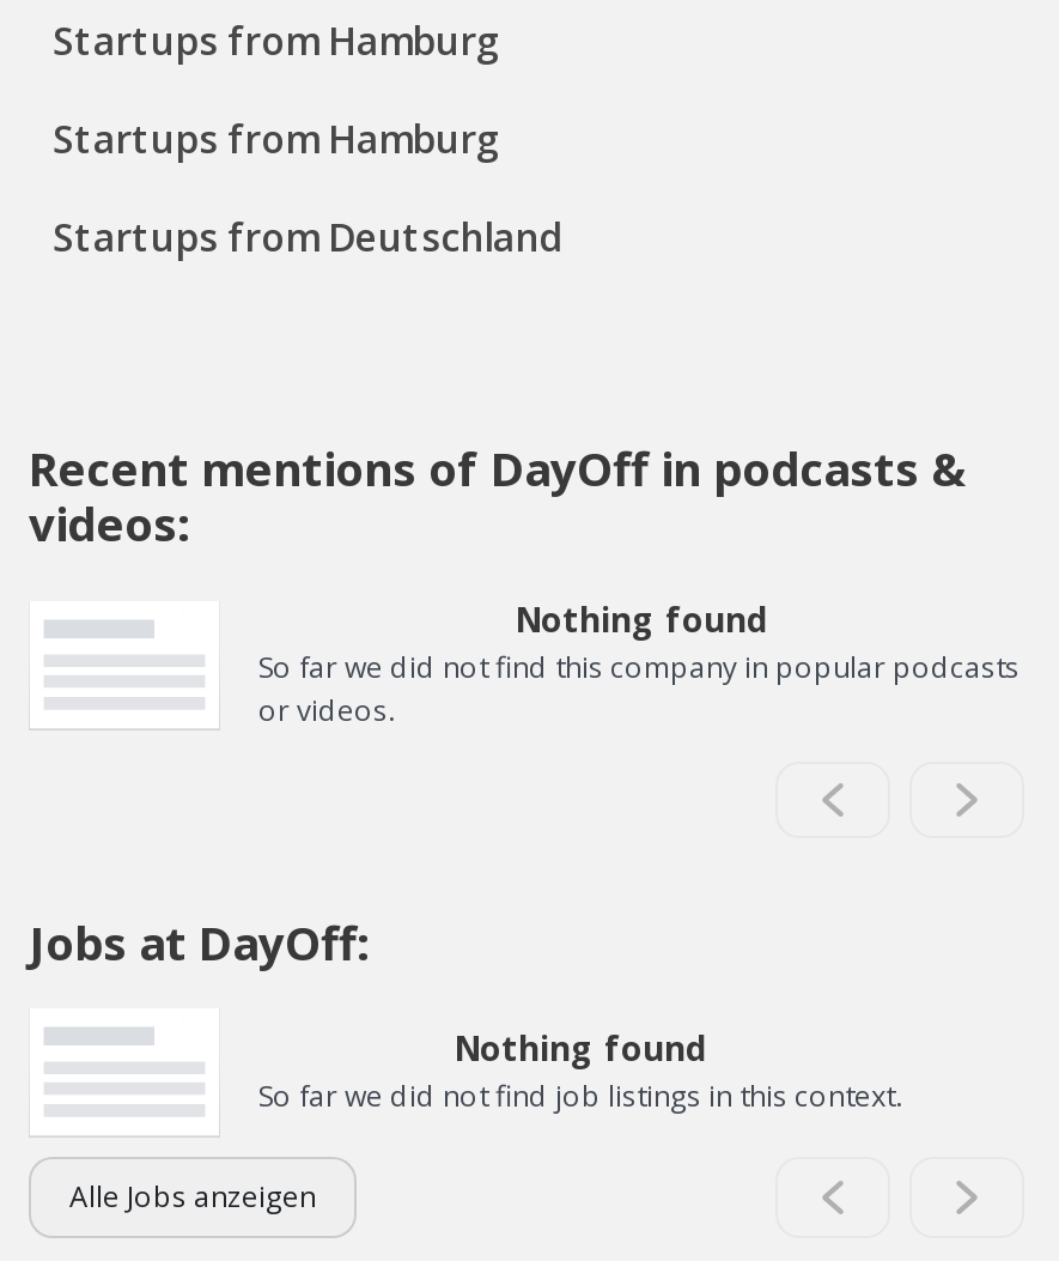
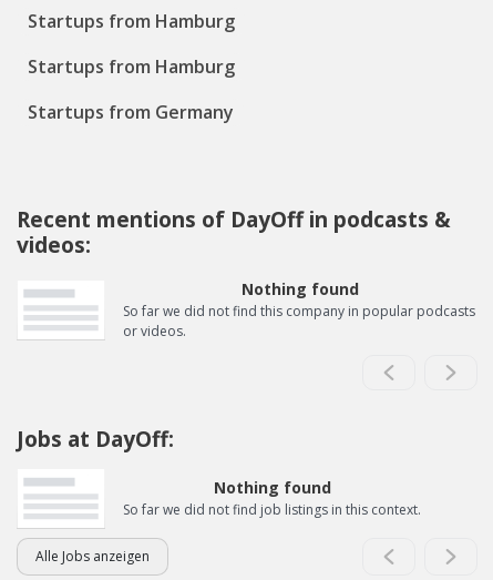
[53,211,562,263] Startups from Deutschland -> [28,100,234,124] Startups from Germany

